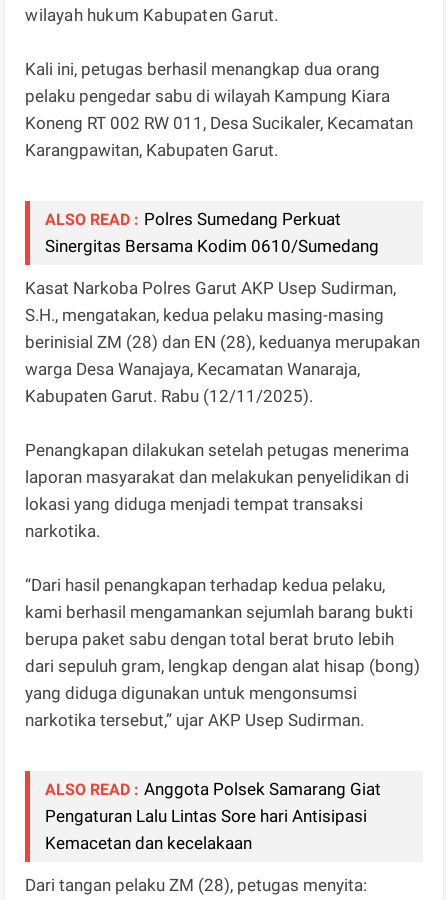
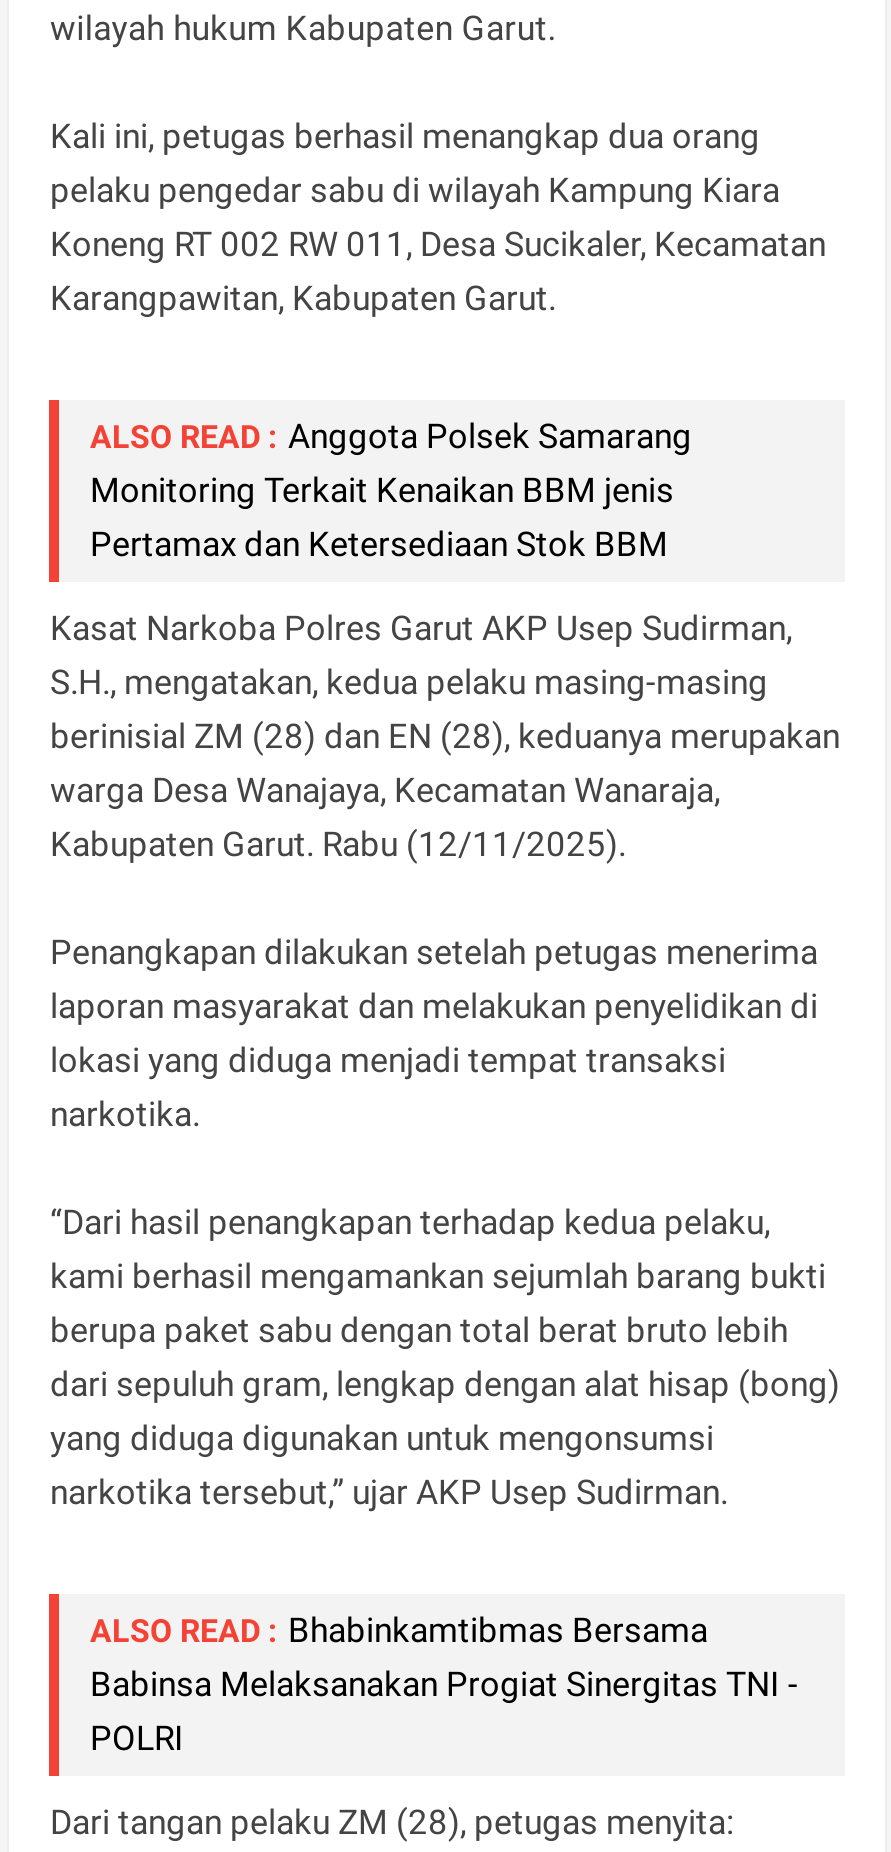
[45,209,379,256] ALSO READ : Polres Sumedang Perkuat | Sinergitas Bersama Kodim 0610/Sumedang -> [90,417,692,565] ALSO READ : Anggota Polsek Samarang | Monitoring Terkait Kenaikan BBM jenis | Pertamax dan Ketersediaan Stok BBM
[45,779,381,853] ALSO READ : Anggota Polsek Samarang Giat | Pengaturan Lalu Lintas Sore hari Antisipasi | Kemacetan dan kecelakaan -> [90,1611,798,1759] ALSO READ : Bhabinkamtibmas Bersama | Babinsa Melaksanakan Progiat Sinergitas TNI - | POLRI

